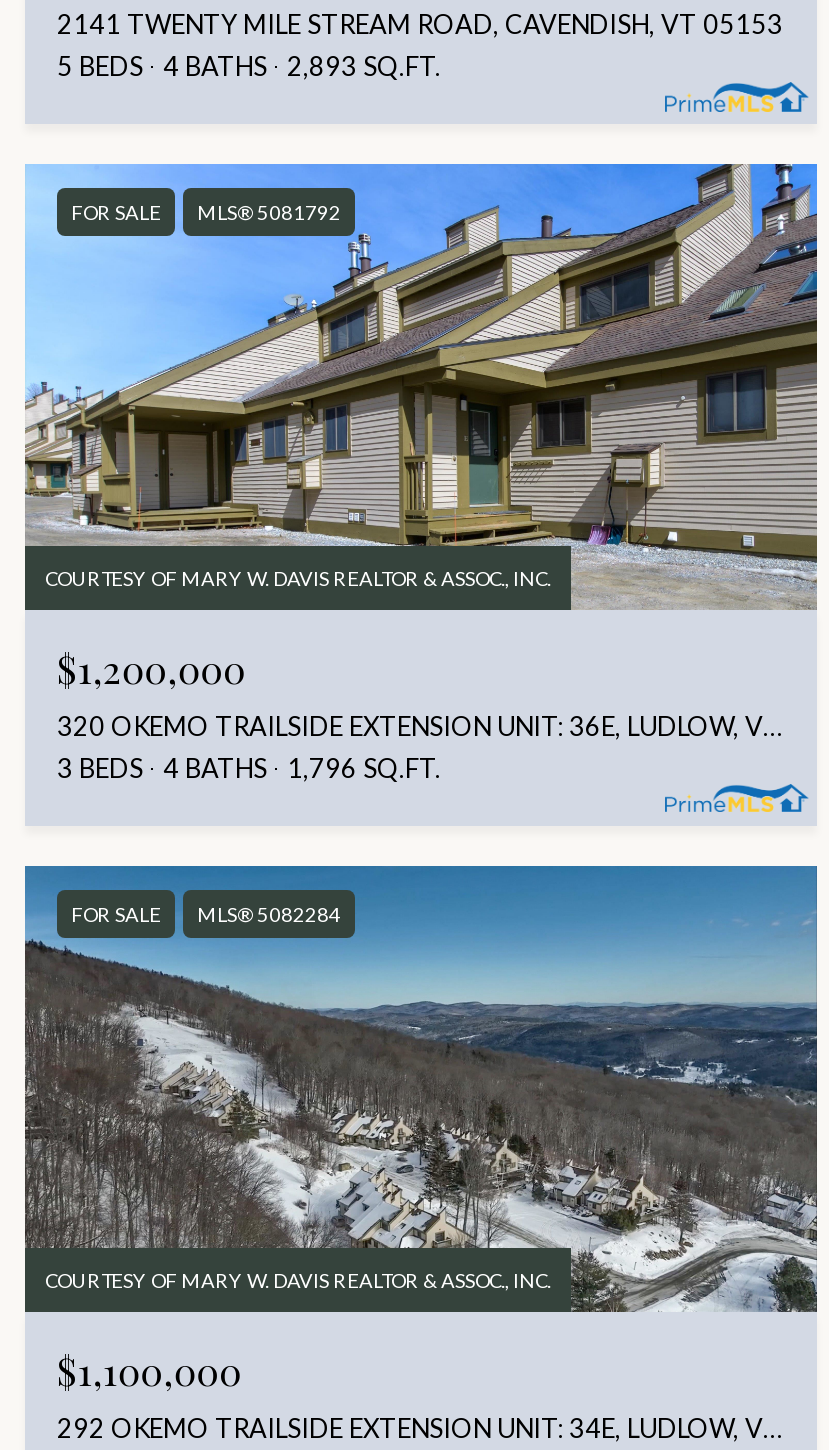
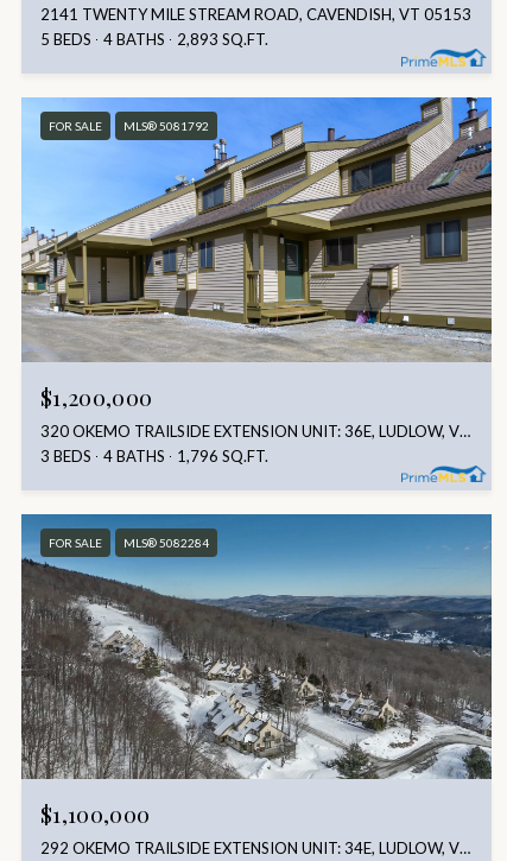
[45,566,551,590] COURTESY OF MARY W. DAVIS REALTOR & ASSOC., INC. -> none
[45,1268,551,1292] COURTESY OF MARY W. DAVIS REALTOR & ASSOC., INC. -> none

